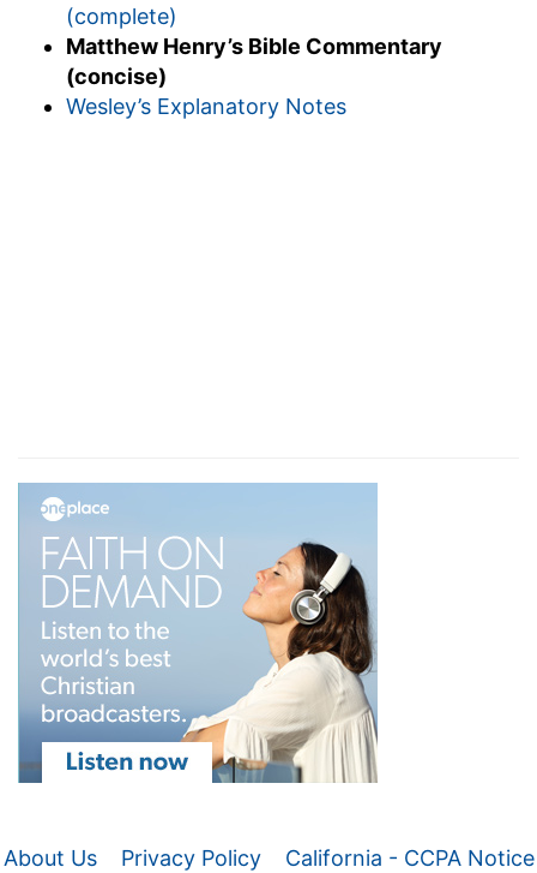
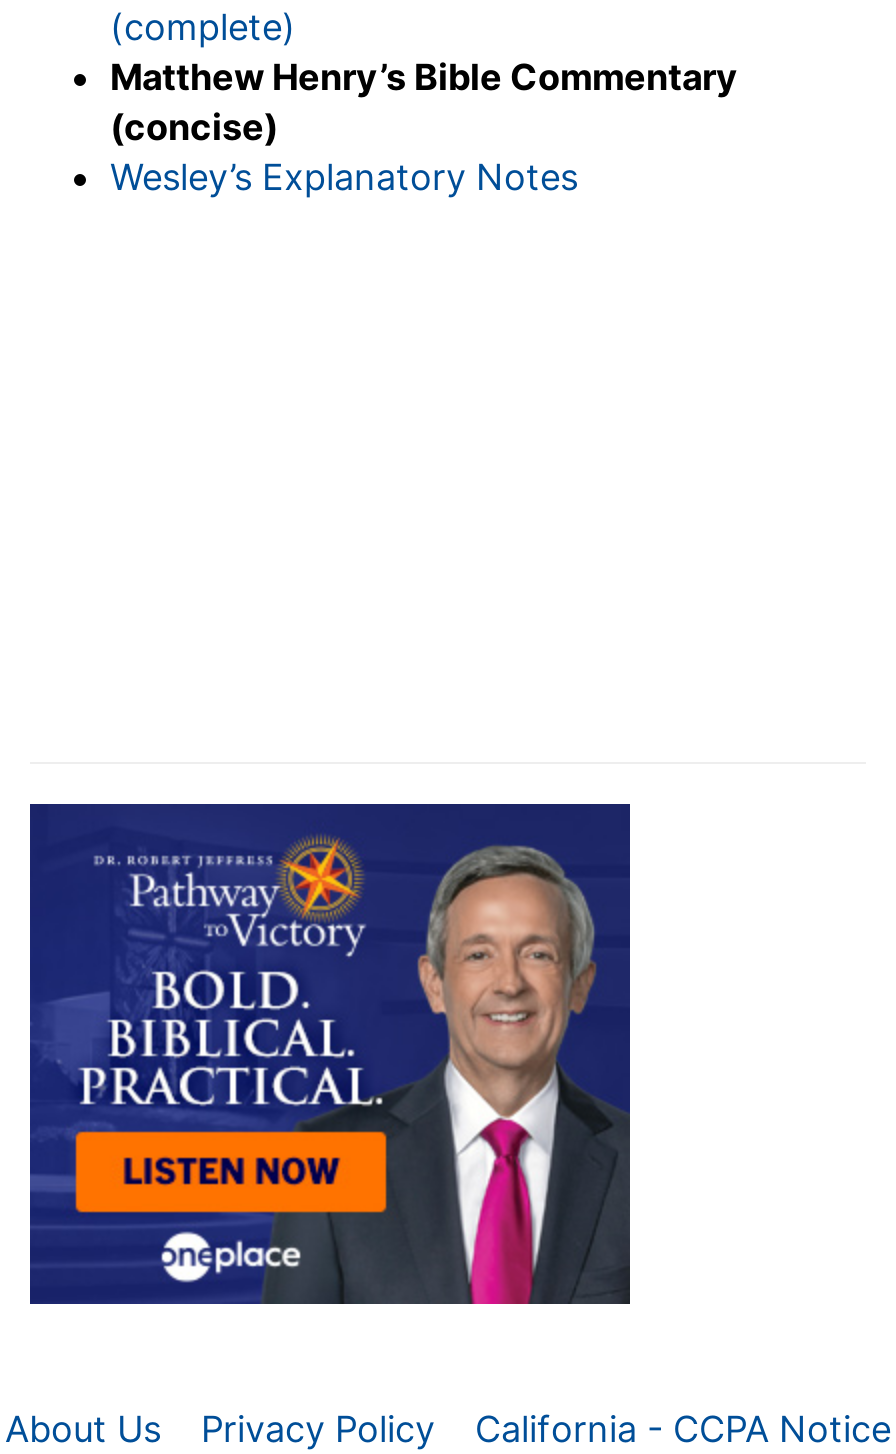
[17,483,379,784] [image] -> [28,802,632,1306] [image]

